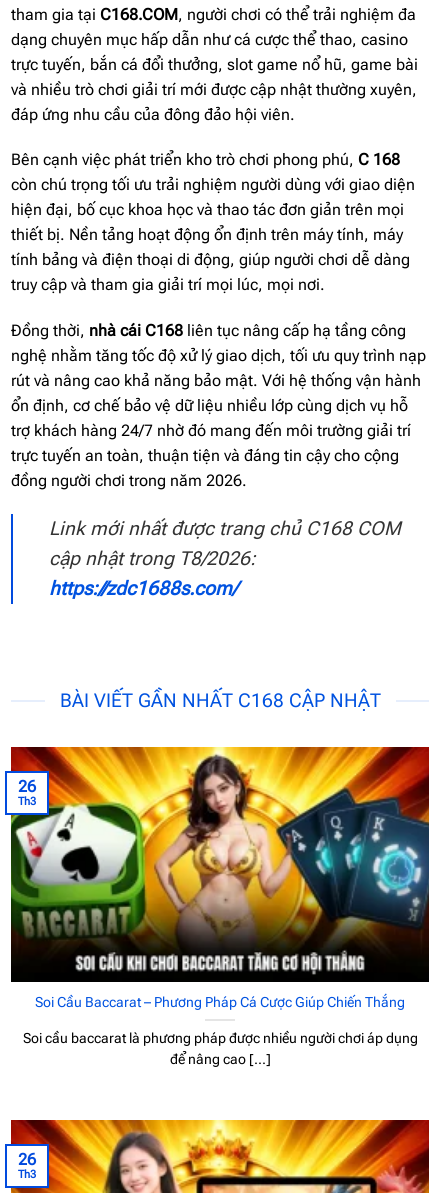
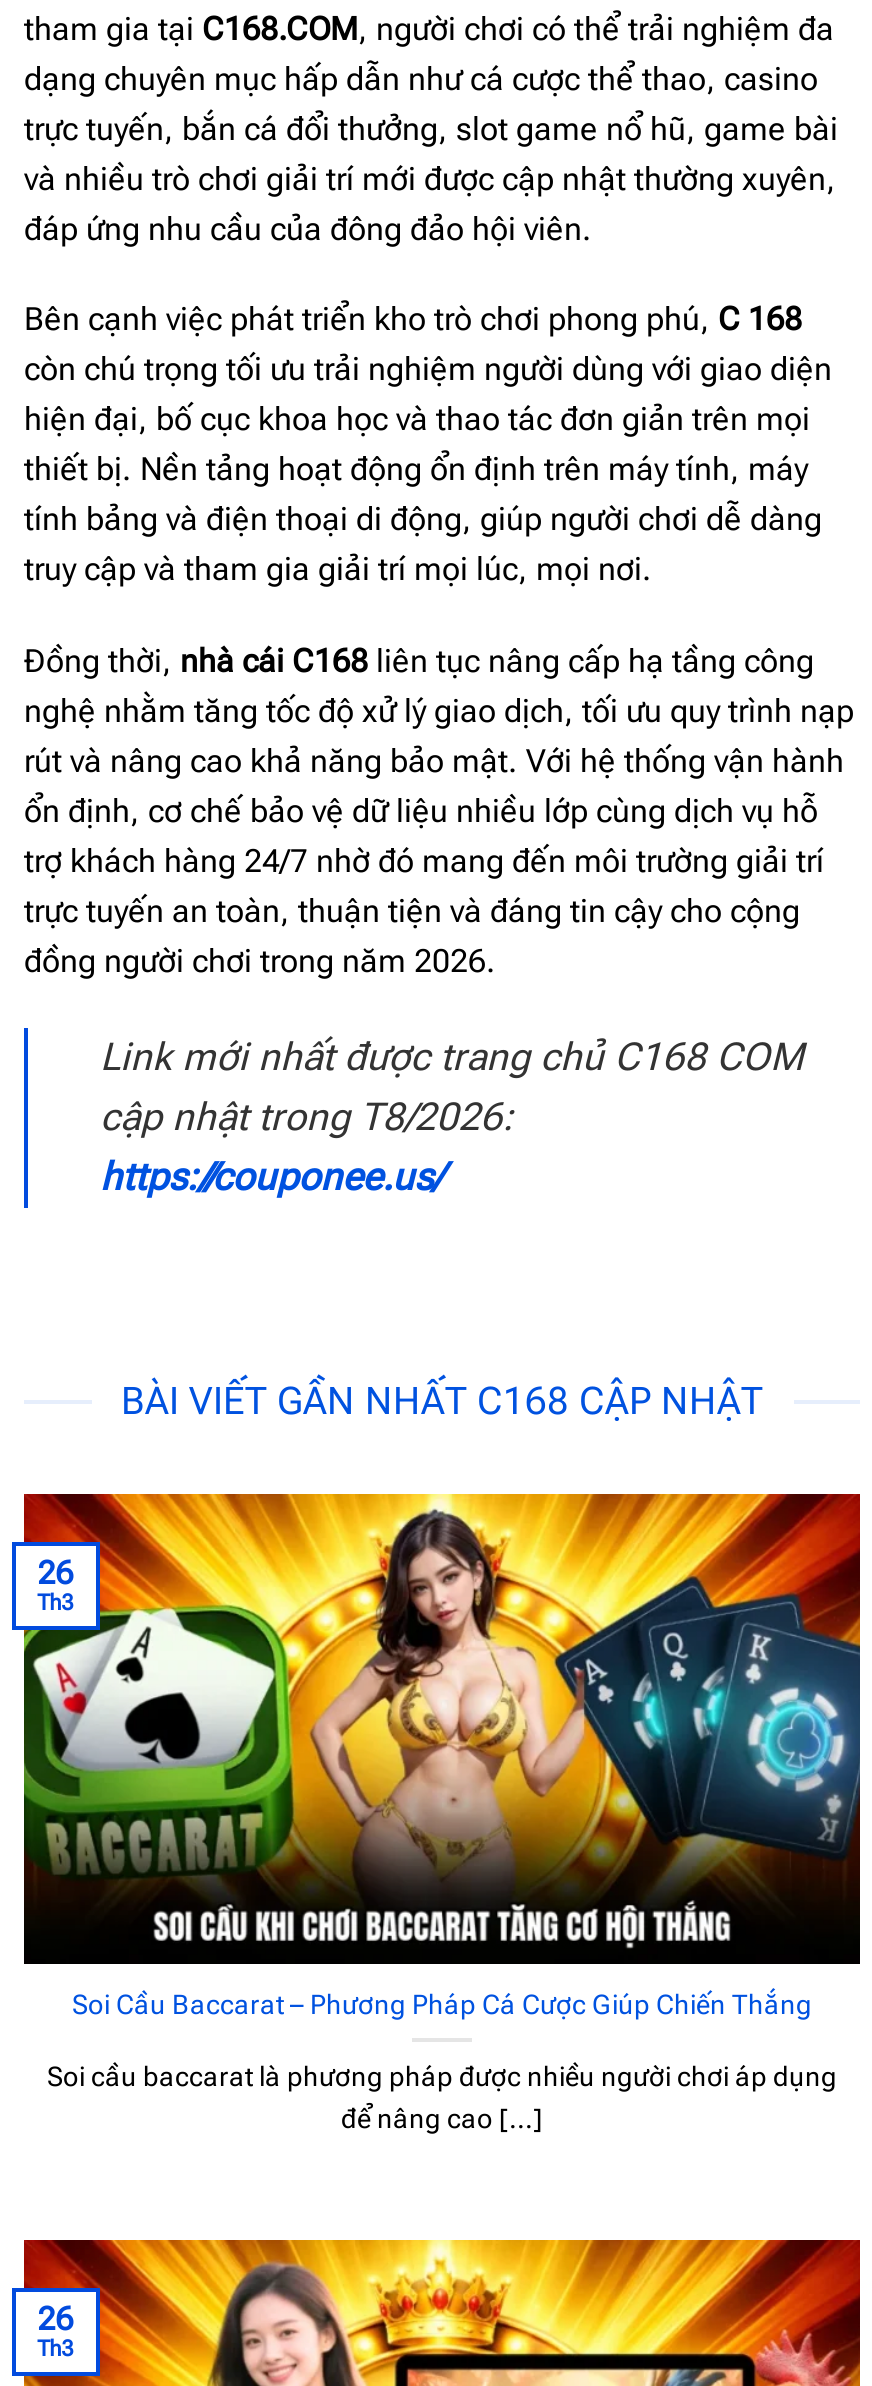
[49,577,237,600] https://zdc1688s.com/ -> [100,1154,442,1200] https://couponee.us/

